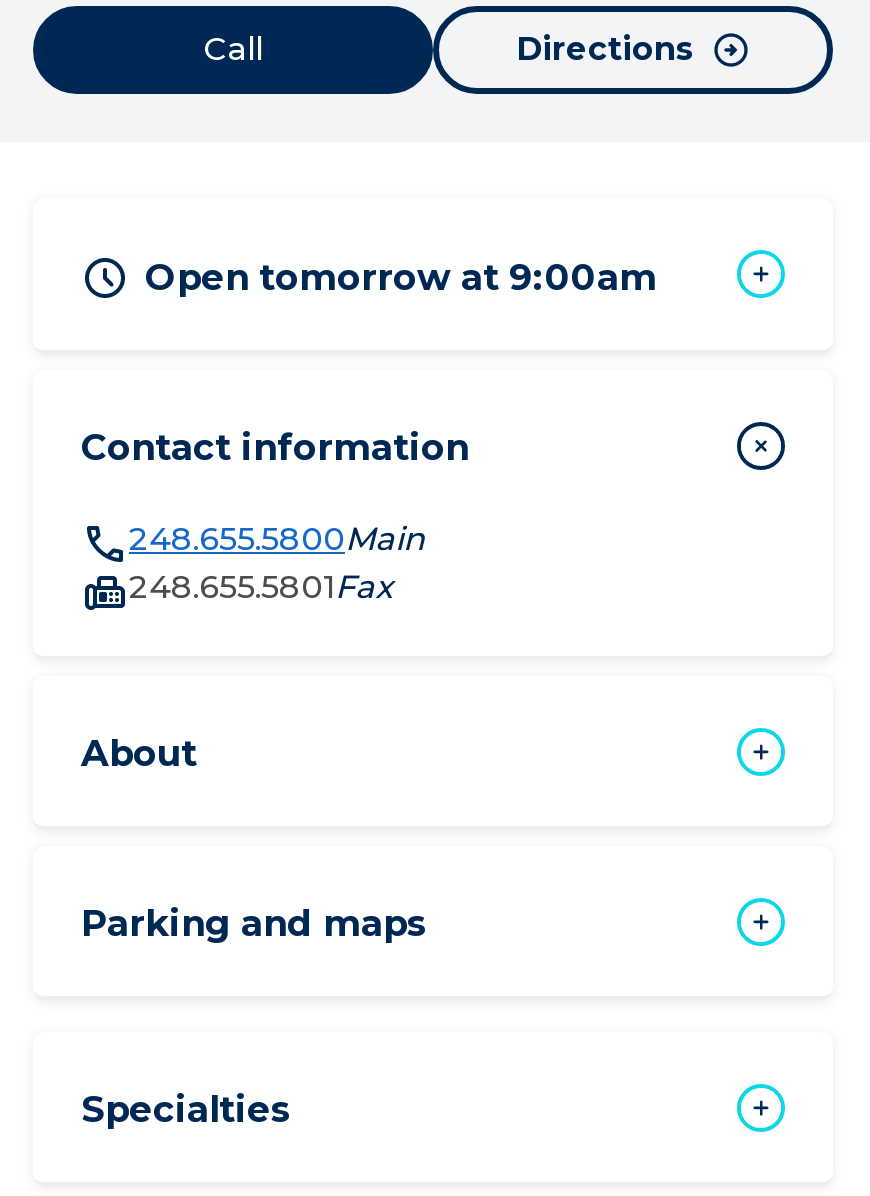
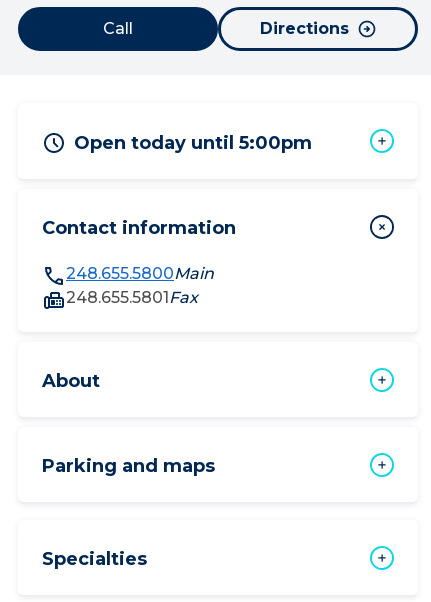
[145,255,657,299] Open tomorrow at 9:00am -> [74,131,312,153] Open today until 5:00pm

